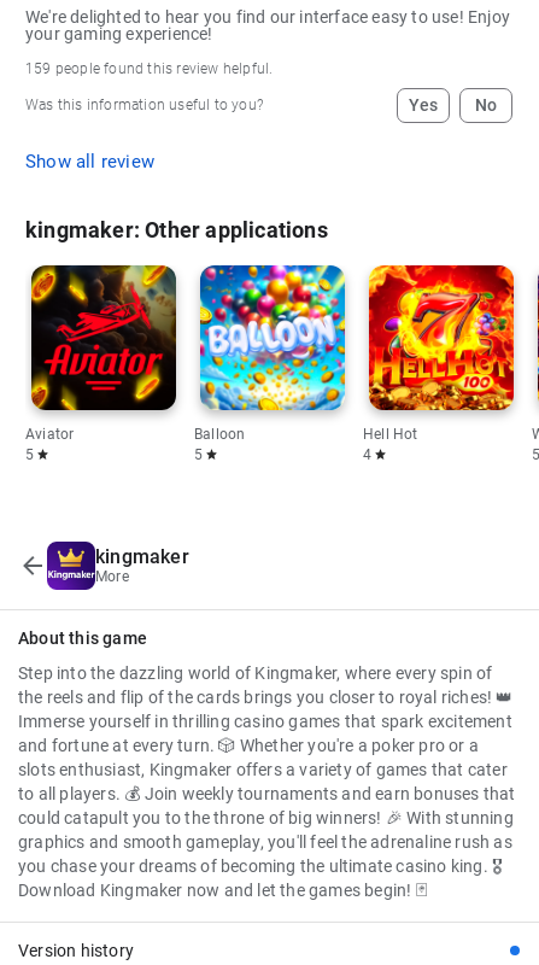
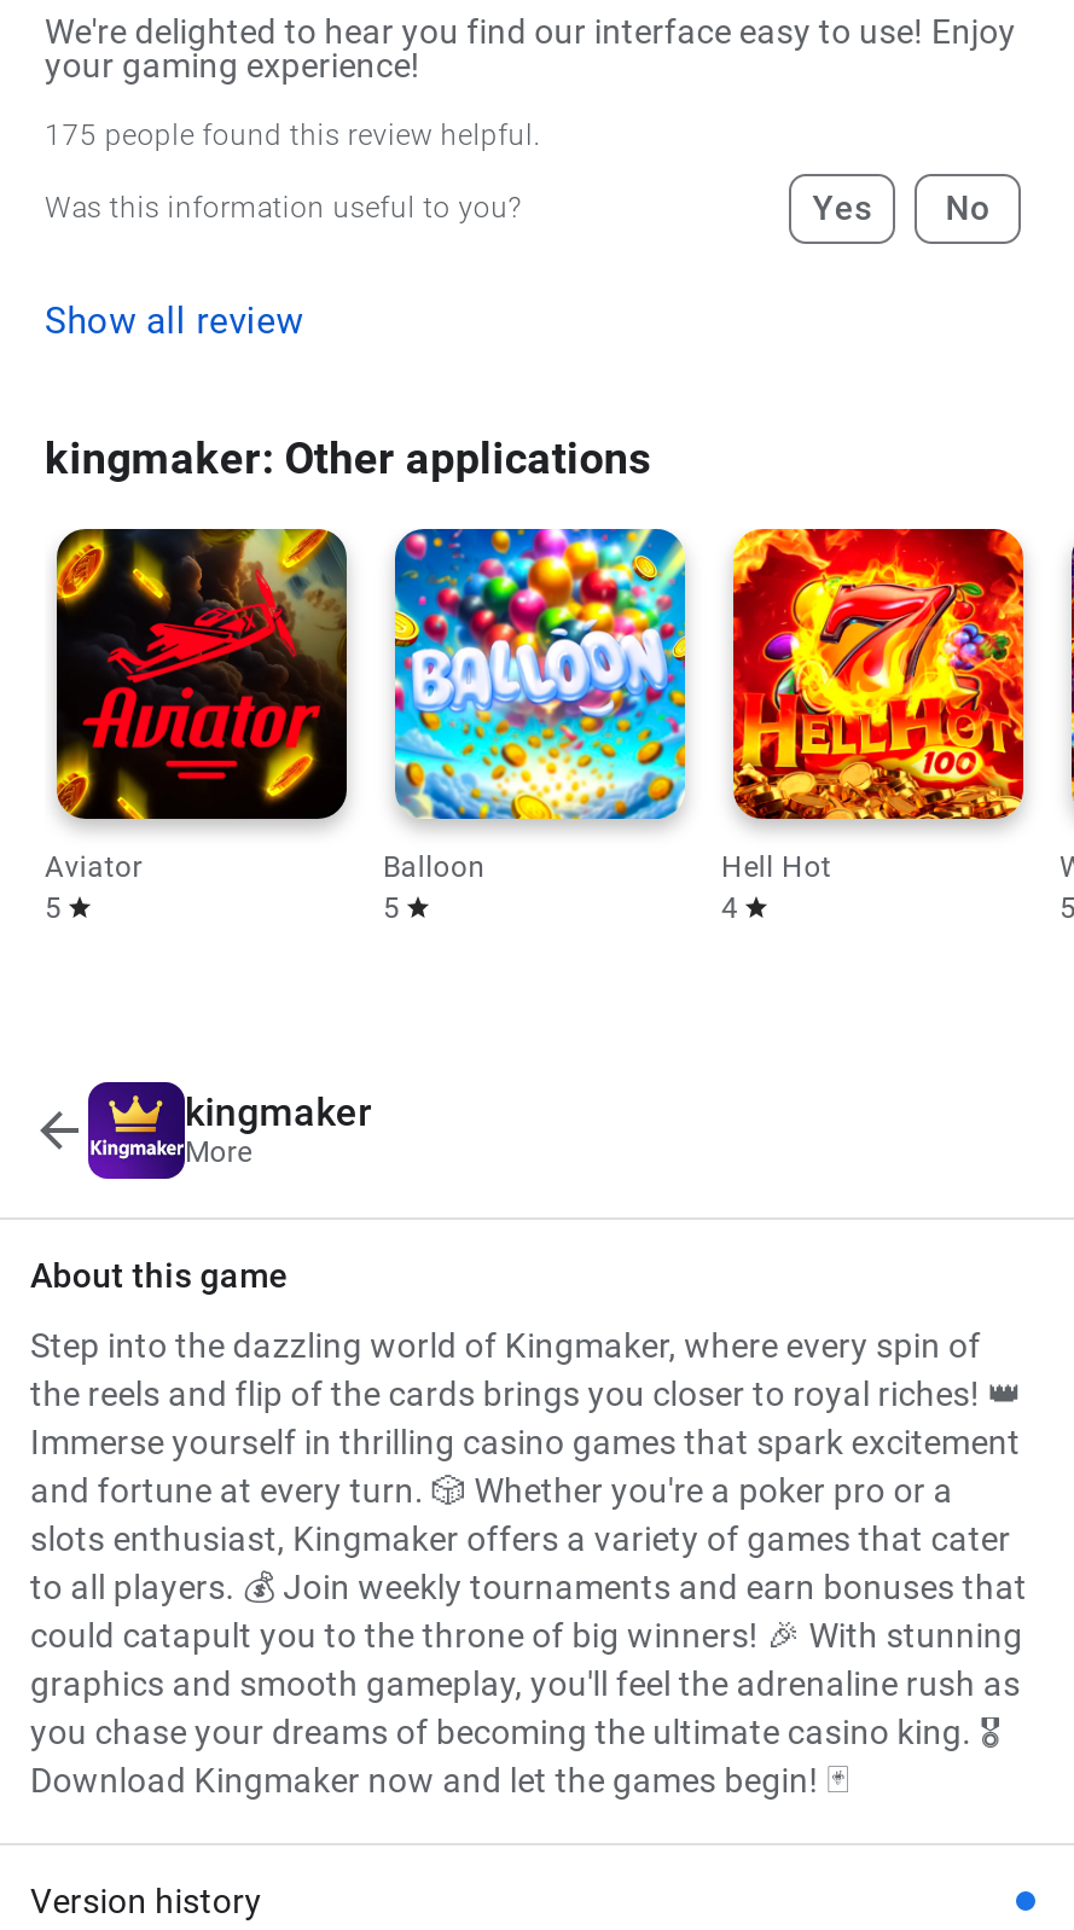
[25,60,273,77] 159 people found this review helpful. -> [45,118,541,152] 175 people found this review helpful.

